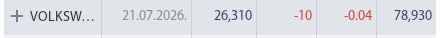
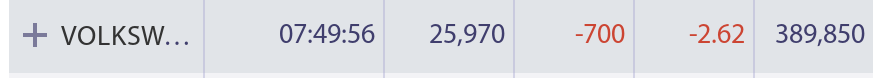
[122,9,187,24] 21.07.2026. -> [279,21,375,51] 07:49:56
[214,9,252,24] 26,310 -> [429,21,505,51] 25,970
[294,9,312,24] -10 -> [575,21,625,51] -700
[344,9,372,24] -0.04 -> [689,21,745,51] -2.62
[394,9,432,24] 78,930 -> [775,21,865,51] 389,850

